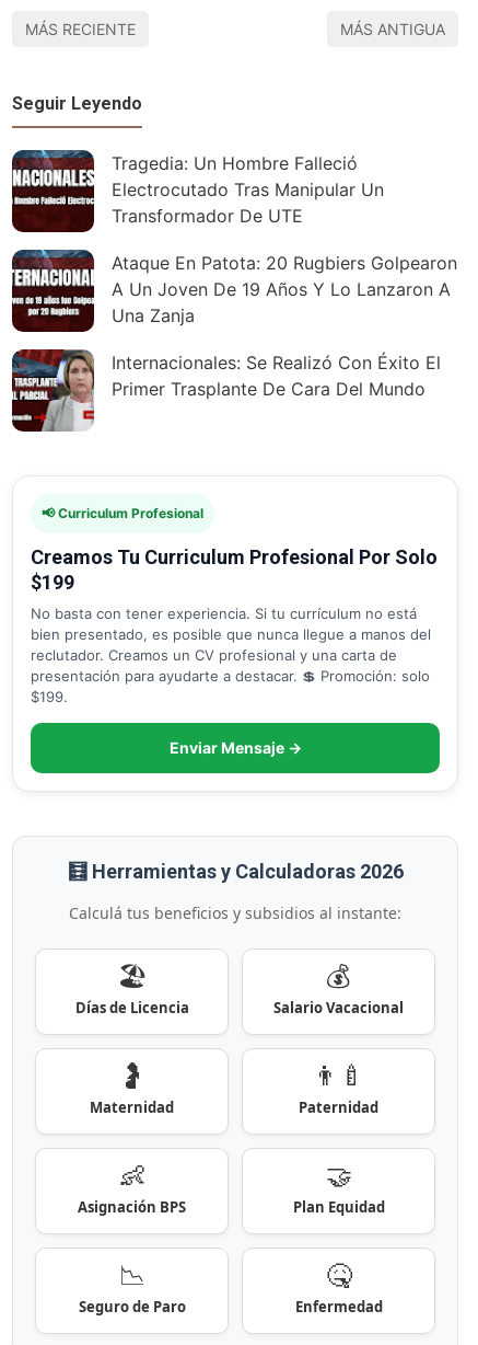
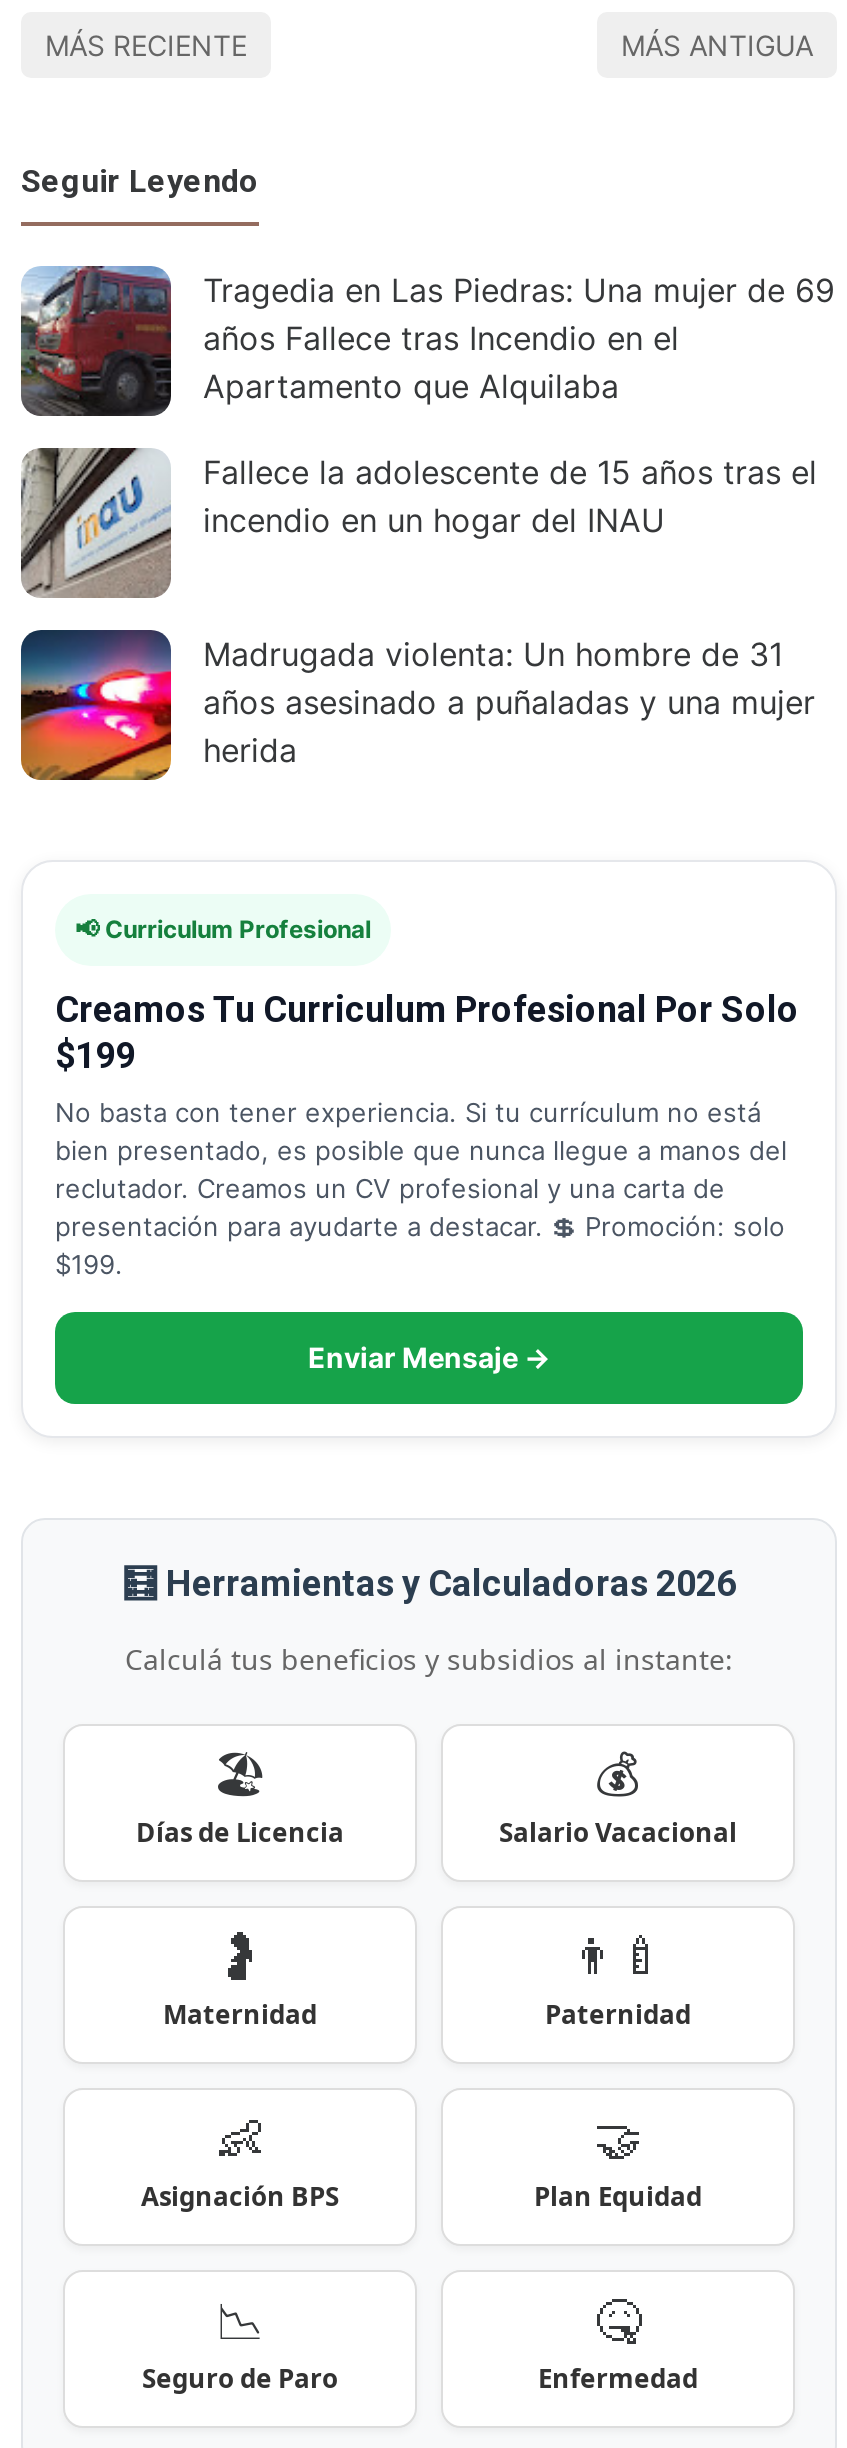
[11,149,384,232] [image] | Tragedia: Un Hombre Falleció | Electrocutado Tras Manipular Un | Transformador De UTE -> [19,266,835,416] [image] | Tragedia en Las Piedras: Una mujer de 69 | años Fallece tras Incendio en el | Apartamento que Alquilaba
[11,249,457,332] [image] | Ataque En Patota: 20 Rugbiers Golpearon | A Un Joven De 19 Años Y Lo Lanzaron A | Una Zanja -> [19,446,817,596] [image] | Fallece la adolescente de 15 años tras el | incendio en un hogar del INAU
[11,348,441,433] [image] | Internacionales: Se Realizó Con Éxito El | Primer Trasplante De Cara Del Mundo -> [19,628,815,782] [image] | Madrugada violenta: Un hombre de 31 | años asesinado a puñaladas y una mujer | herida

